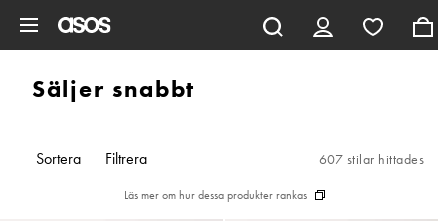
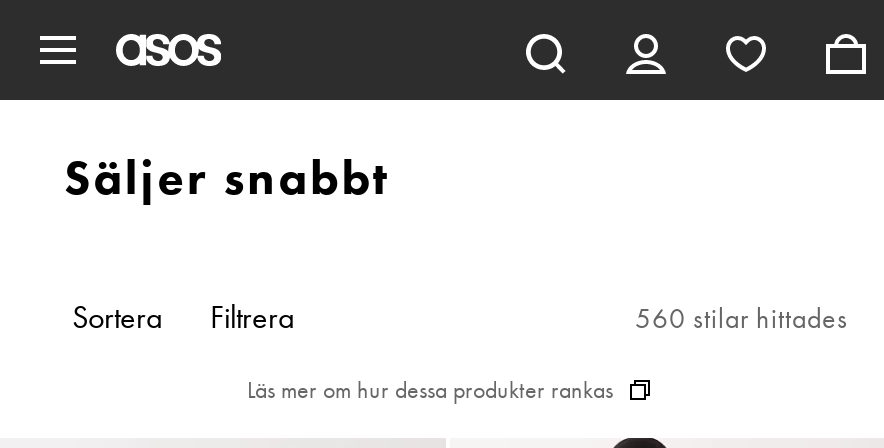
[318,150,424,168] 607 stilar hittades -> [635,300,848,336] 560 stilar hittades

